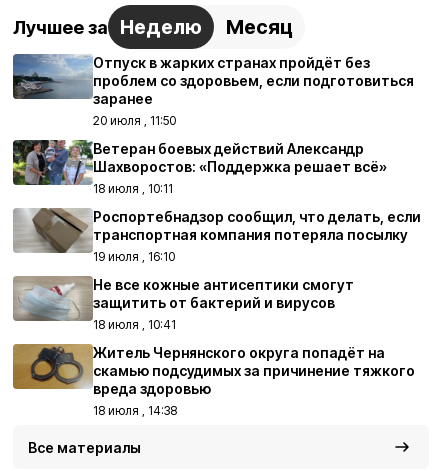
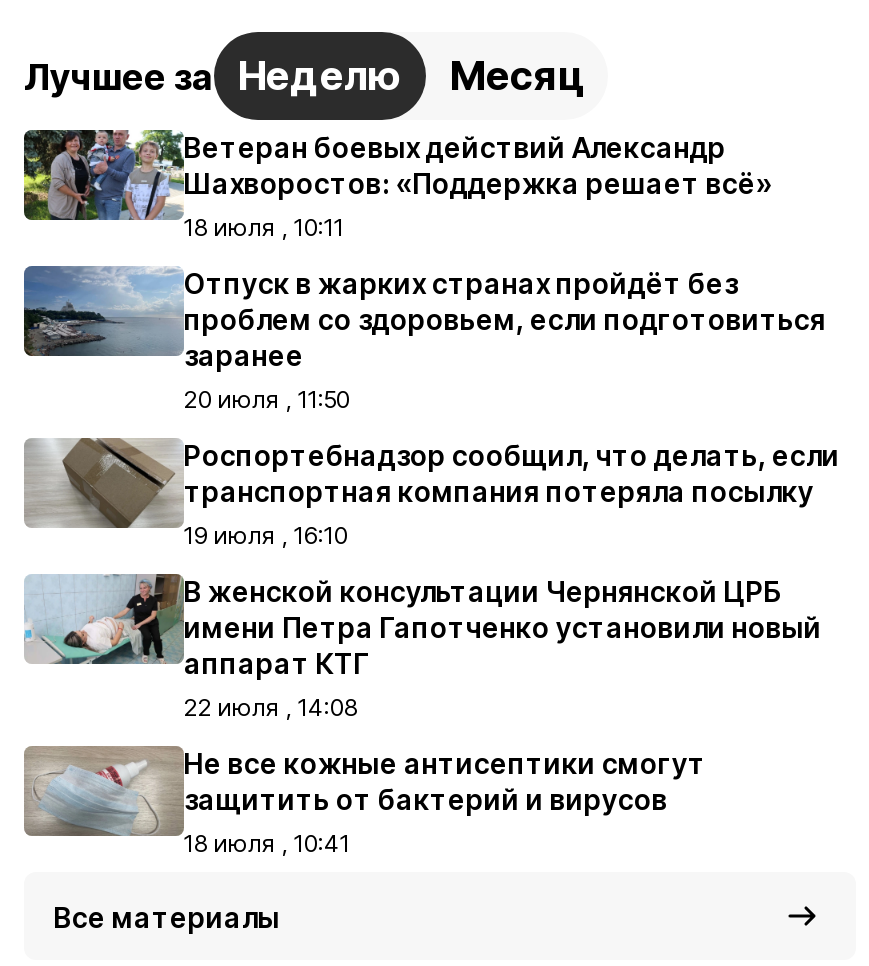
moved [12,53,414,128] -> [22,264,826,414]: [image] | Отпуск в жарких странах пройдёт без | проблем со здоровьем, если подготовиться | заранее | 20 июля , 11:50
moved [13,139,387,196] -> [22,128,772,242]: [image] | Ветеран боевых действий Александр | Шахворостов: «Поддержка решает всё» | 18 июля , 10:11
none -> [24,574,822,722] [image] | В женской консультации Чернянской ЦРБ | имени Петра Гапотченко установили новый | аппарат КТГ | 22 июля , 14:08
moved [13,276,354,332] -> [24,746,706,858]: [image] | Не все кожные антисептики смогут | защитить от бактерий и вирусов | 18 июля , 10:41
[12,343,415,418] [image] | Житель Чернянского округа попадёт на | скамью подсудимых за причинение тяжкого | вреда здоровью | 18 июля , 14:38 -> none

